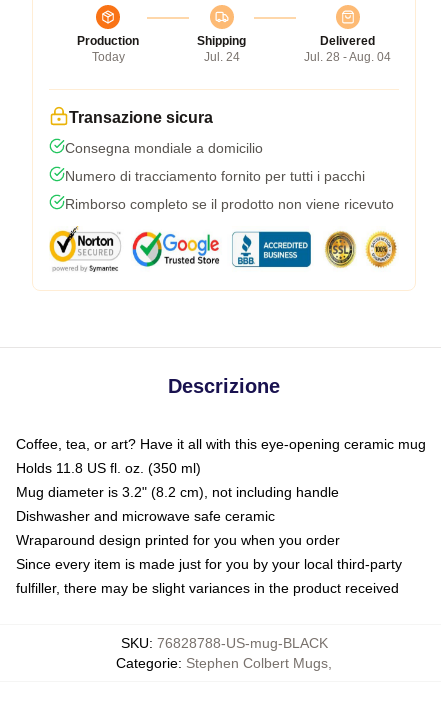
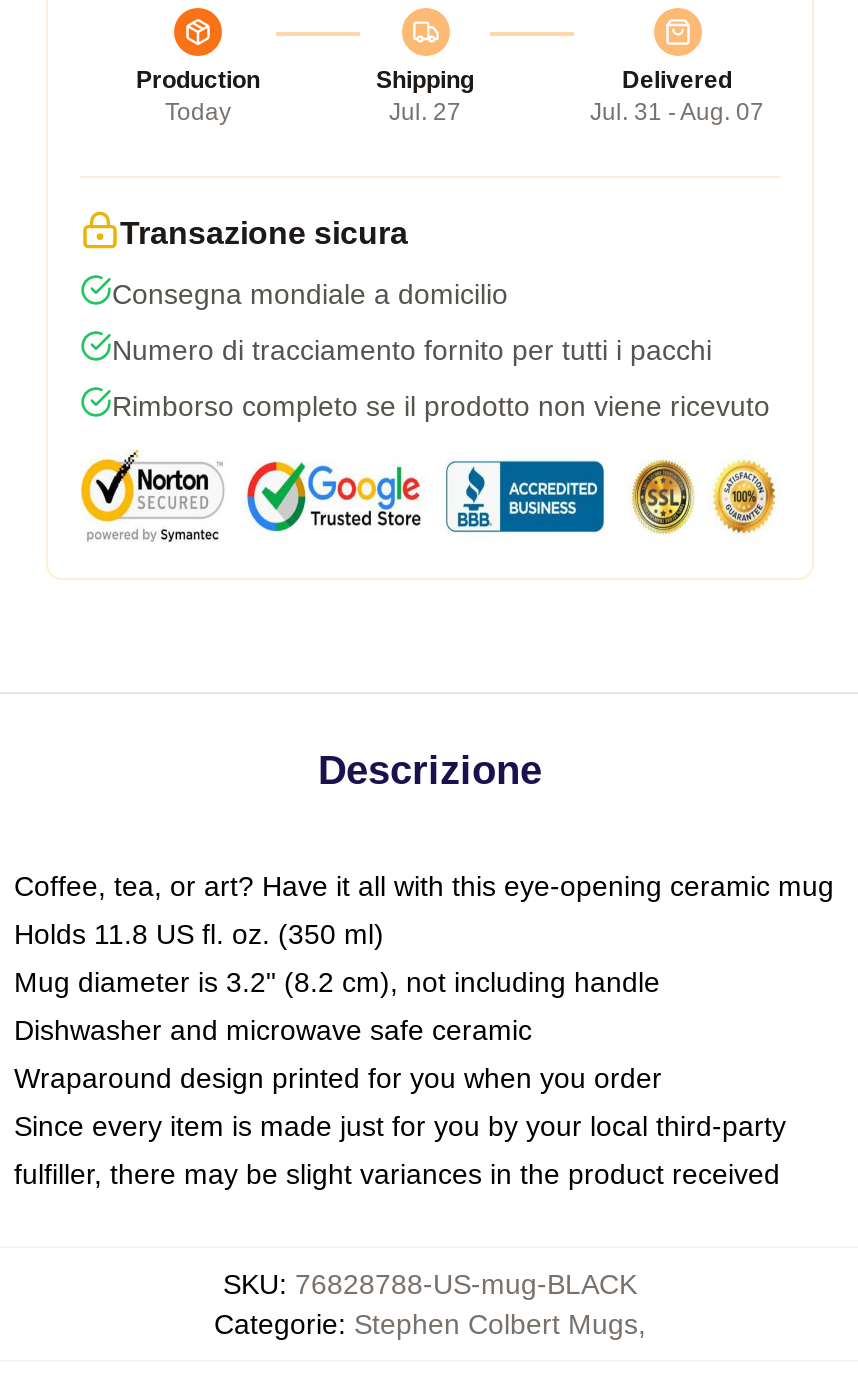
[203,50,239,64] Jul. 24 -> [389,97,461,125] Jul. 27
[304,50,391,64] Jul. 28 - Aug. 04 -> [590,97,764,125] Jul. 31 - Aug. 07

